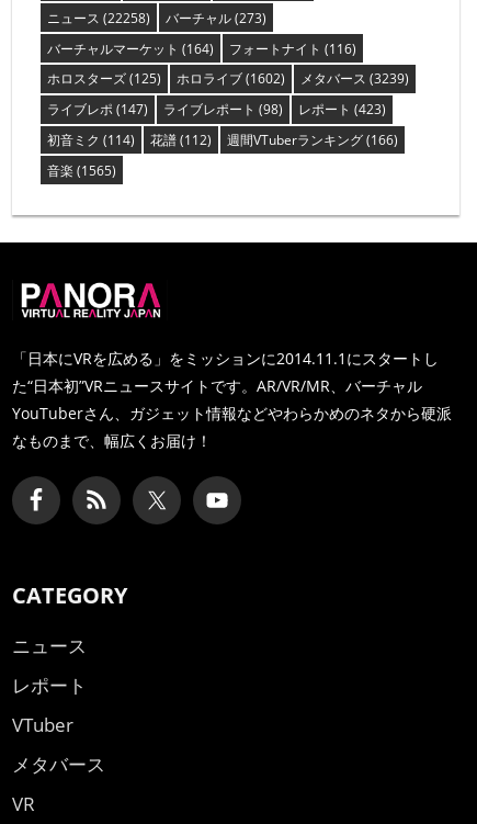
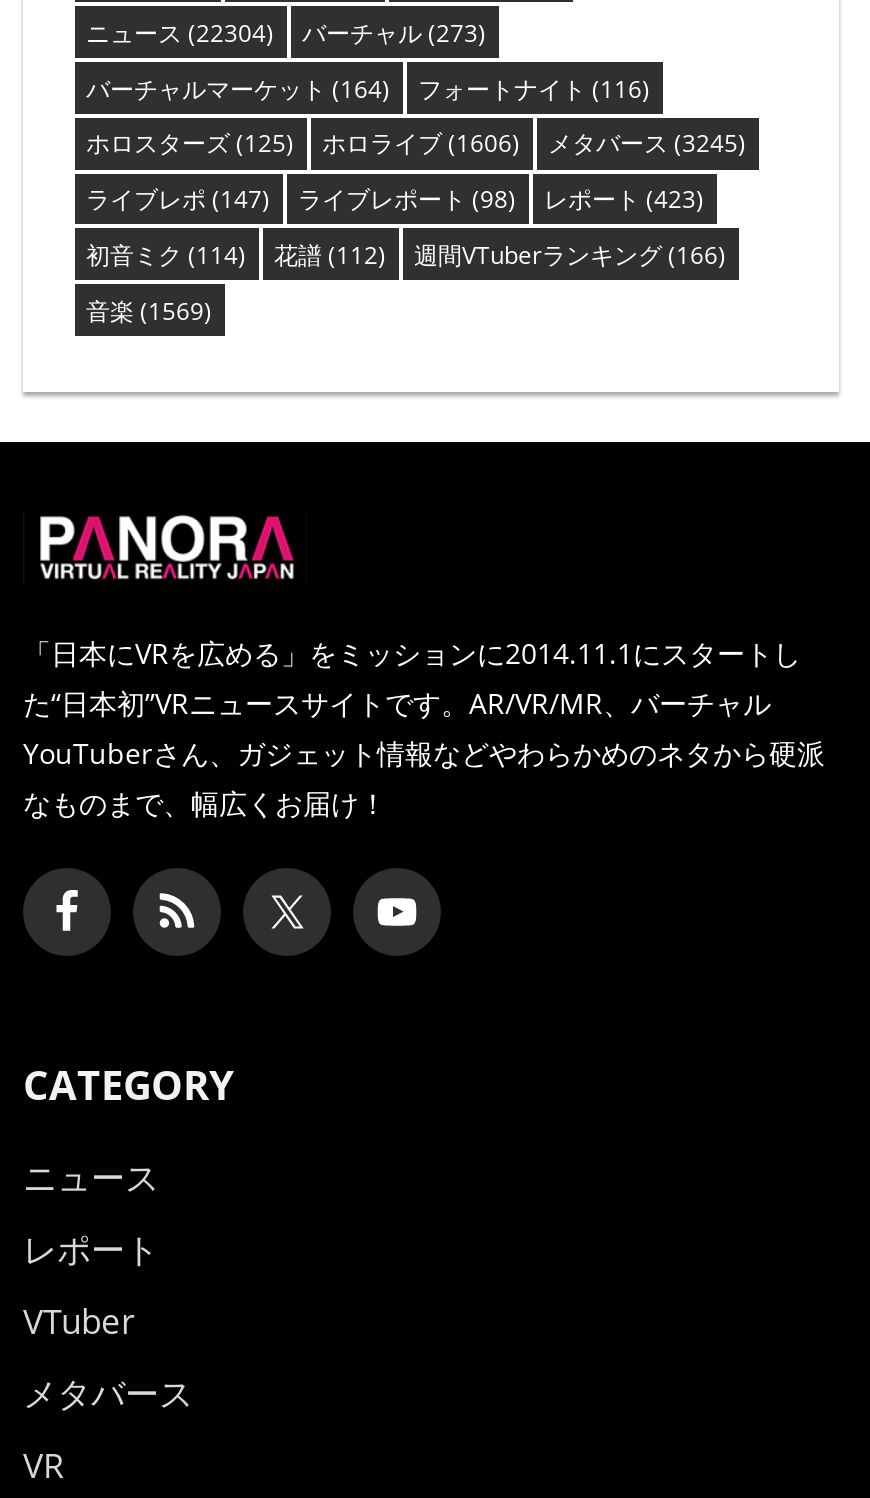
[47,9,266,27] ニュース(22258) バーチャル(273) -> [86,16,486,50] ニュース(22304) バーチャル(273)
[176,69,285,88] ホロライブ(1602) -> [322,127,520,161] ホロライブ(1606)
[300,69,408,88] メタバース(3239) -> [548,127,746,161] メタバース(3245)
[47,161,116,180] 音楽(1565) -> [86,293,212,327] 音楽(1569)

